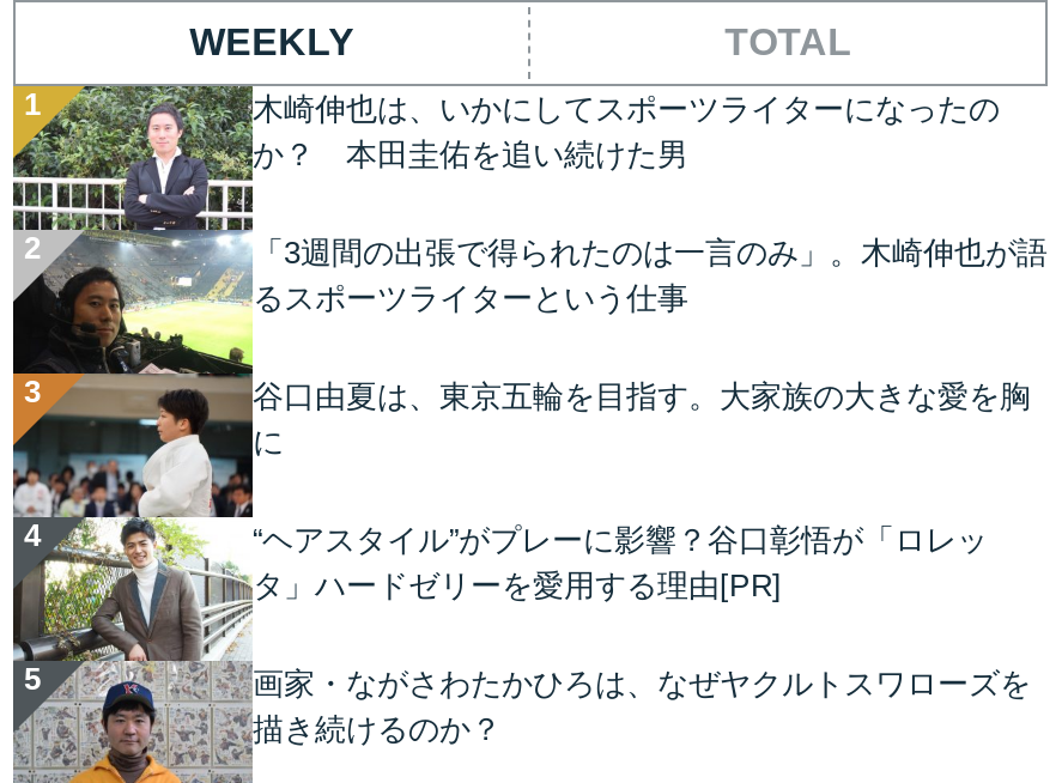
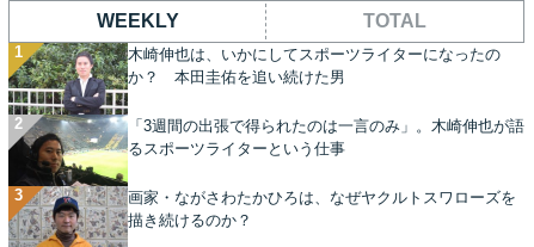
[11,374,1031,730] [image] | 谷口由夏は、東京五輪を目指す。大家族の大きな愛を胸 | に | “ヘアスタイル”がプレーに影響？谷口彰悟が「ロレッ | タ」ハードゼリーを愛用する理由[PR] -> none

